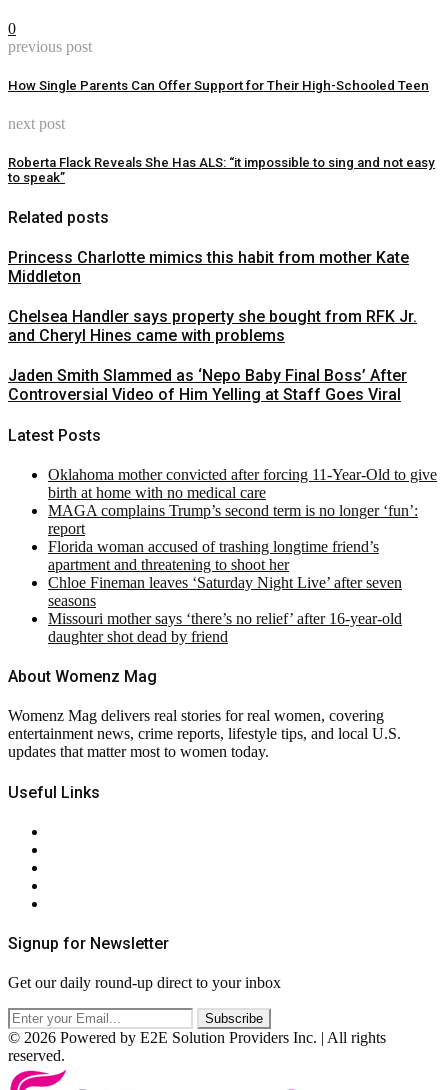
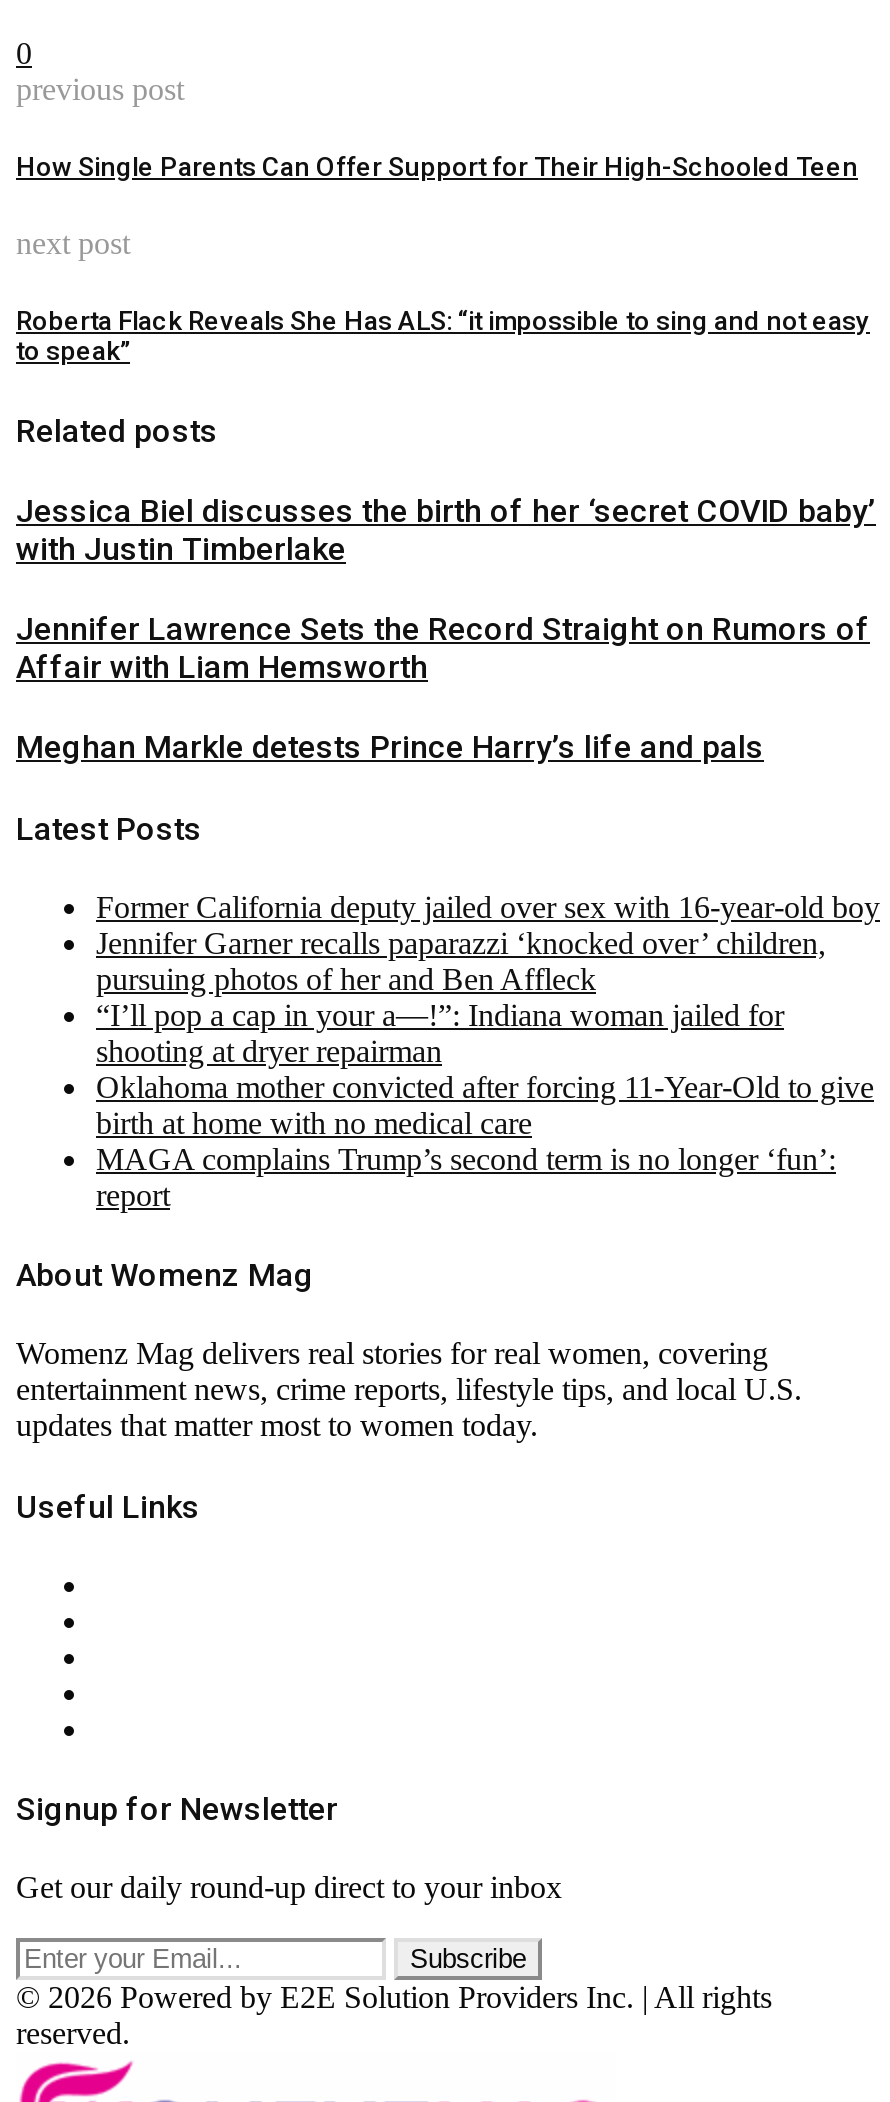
[8,248,409,286] Princess Charlotte mimics this habit from mother Kate | Middleton -> [16,492,876,568] Jessica Biel discusses the birth of her ‘secret COVID baby’ | with Justin Timberlake
[8,307,417,345] Chelsea Handler says property she bought from RFK Jr. | and Cheryl Hines came with problems -> [16,610,870,686] Jennifer Lawrence Sets the Record Straight on Rumors of | Affair with Liam Hemsworth
[8,366,407,404] Jaden Smith Slammed as ‘Nepo Baby Final Boss’ After | Controversial Video of Him Yelling at Staff Goes Viral -> [16,729,764,767] Meghan Markle detests Prince Harry’s life and pals
none -> [96,890,880,1068] Former California deputy jailed over sex with 16-year-old boy | Jennifer Garner recalls paparazzi ‘knocked over’ children, | pursuing photos of her and Ben Affleck | “I’ll pop a cap in your a—!”: Indiana woman jailed for | shooting at dryer repairman
moved [48,466,437,537] -> [96,1070,874,1212]: Oklahoma mother convicted after forcing 11-Year-Old to give | birth at home with no medical care | MAGA complains Trump’s second term is no longer ‘fun’: | report
[48,538,402,645] Florida woman accused of trashing longtime friend’s | apartment and threatening to shoot her | Chloe Fineman leaves ‘Saturday Night Live’ after seven | seasons | Missouri mother says ‘there’s no relief’ after 16-year-old | daughter shot dead by friend -> none

